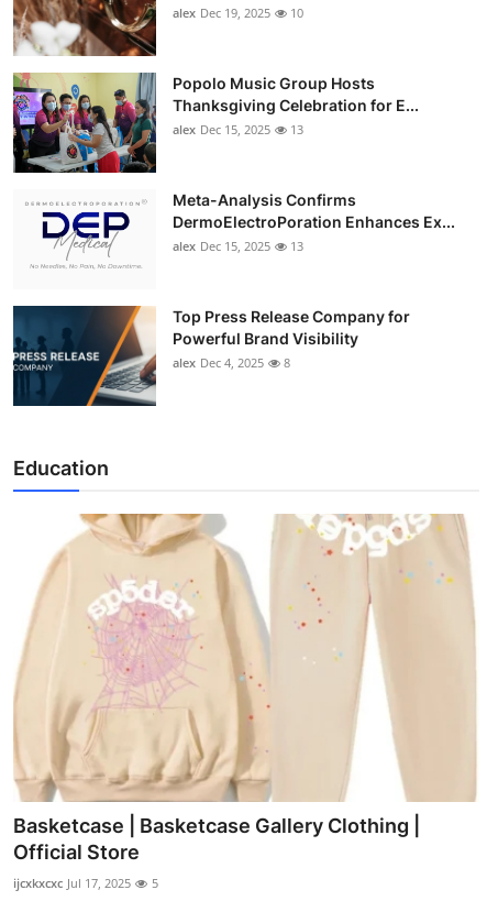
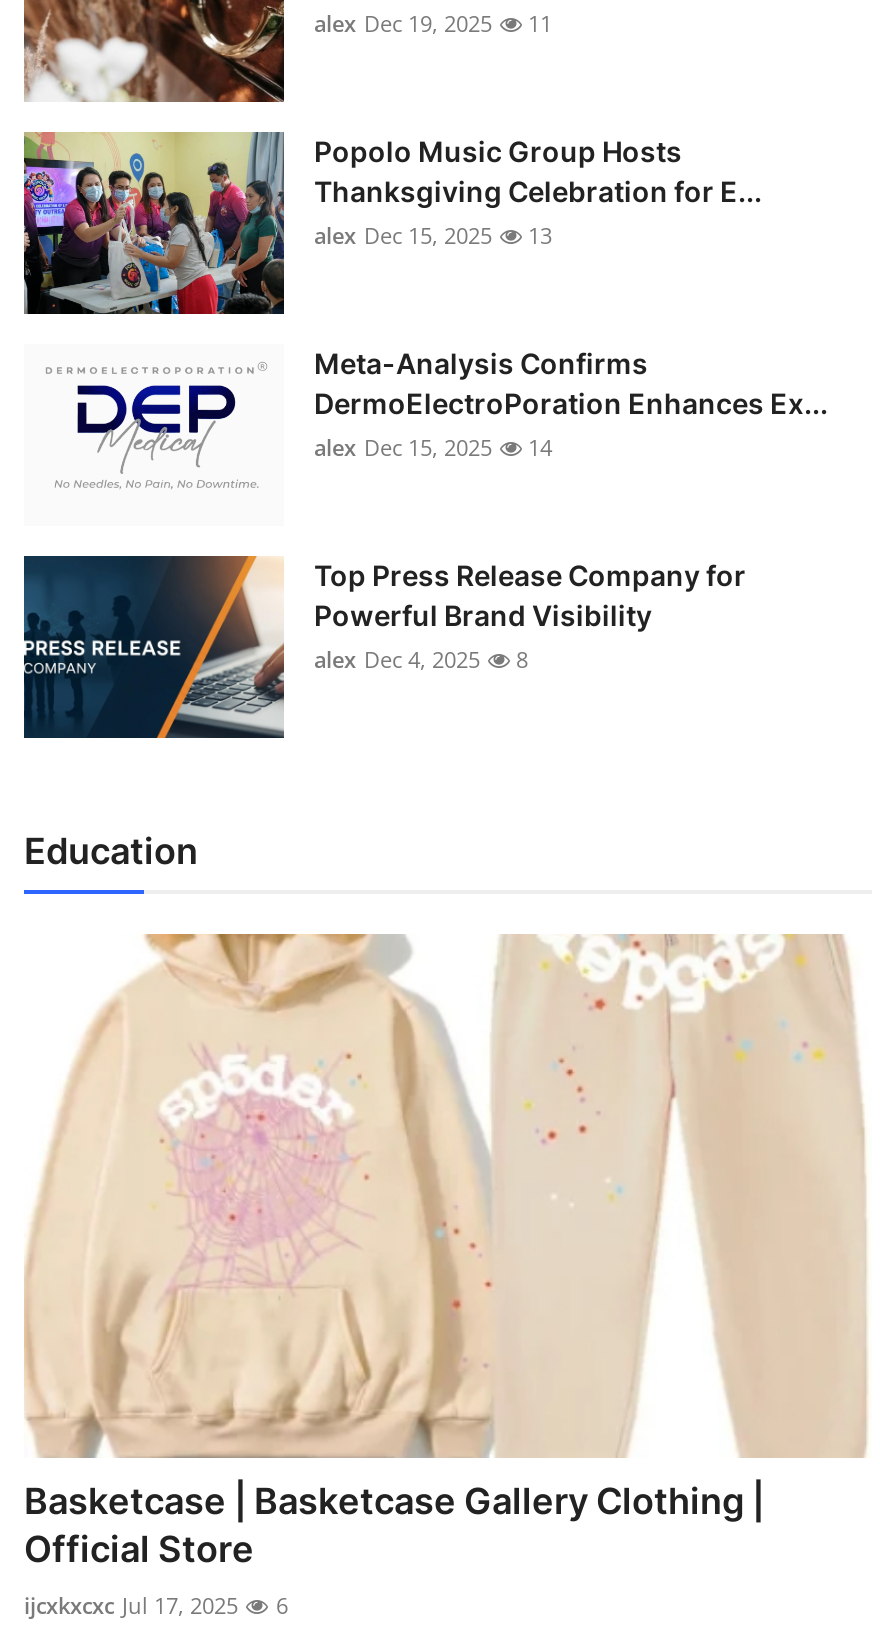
[173,4,303,21] alex Dec 19, 2025 10 -> [314,8,552,38] alex Dec 19, 2025 11
[173,238,303,254] alex Dec 15, 2025 13 -> [314,432,552,462] alex Dec 15, 2025 14
[13,875,158,892] ijcxkxcxc Jul 17, 2025 5 -> [24,1591,288,1621] ijcxkxcxc Jul 17, 2025 6

